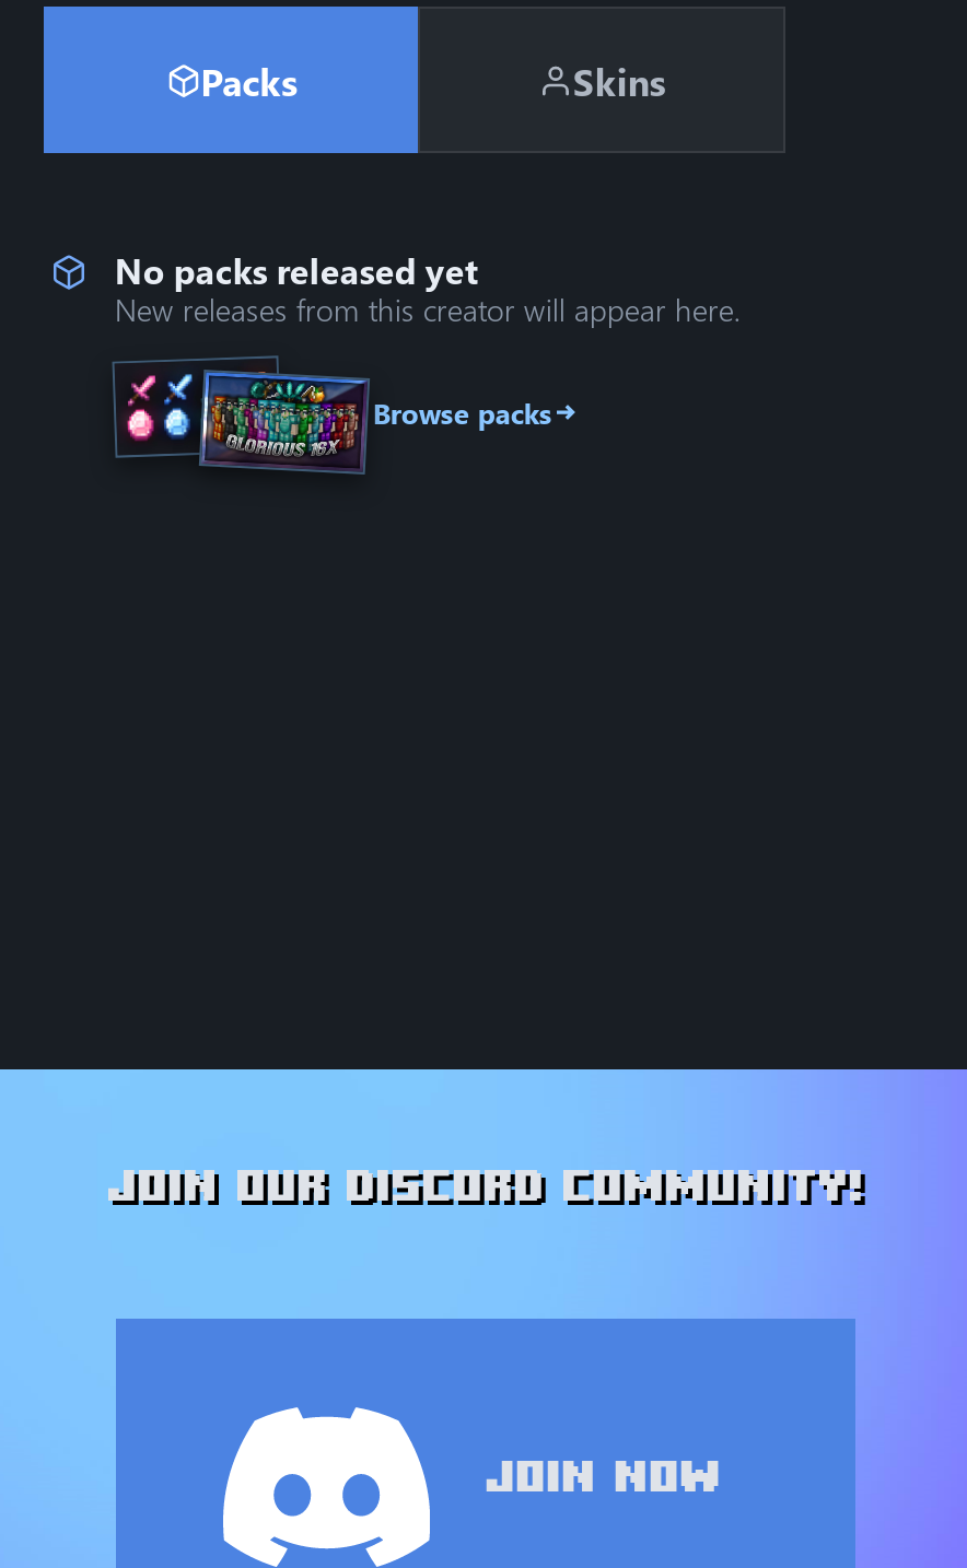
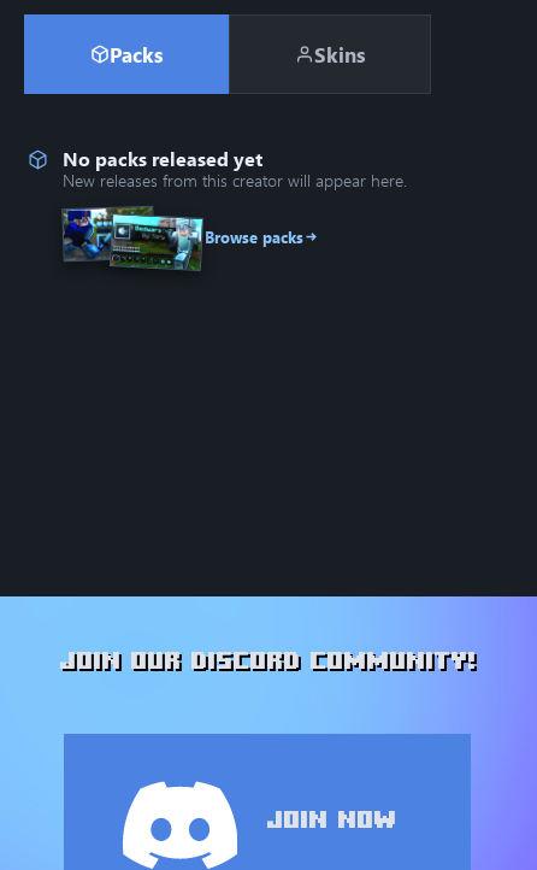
[116,360,368,469] [image] -> [63,207,203,270] [image]

